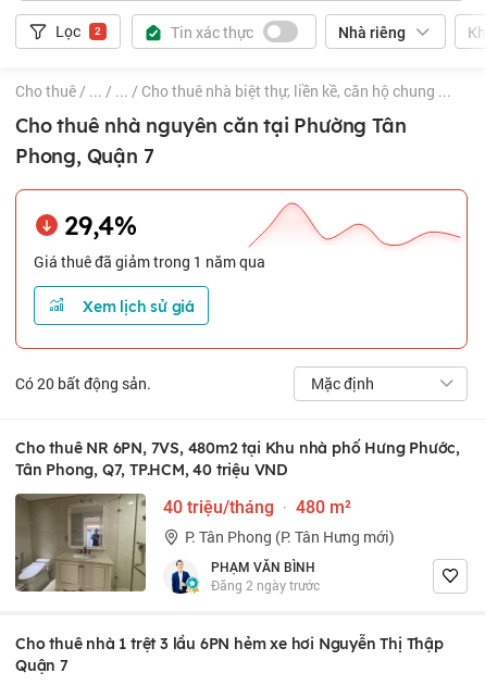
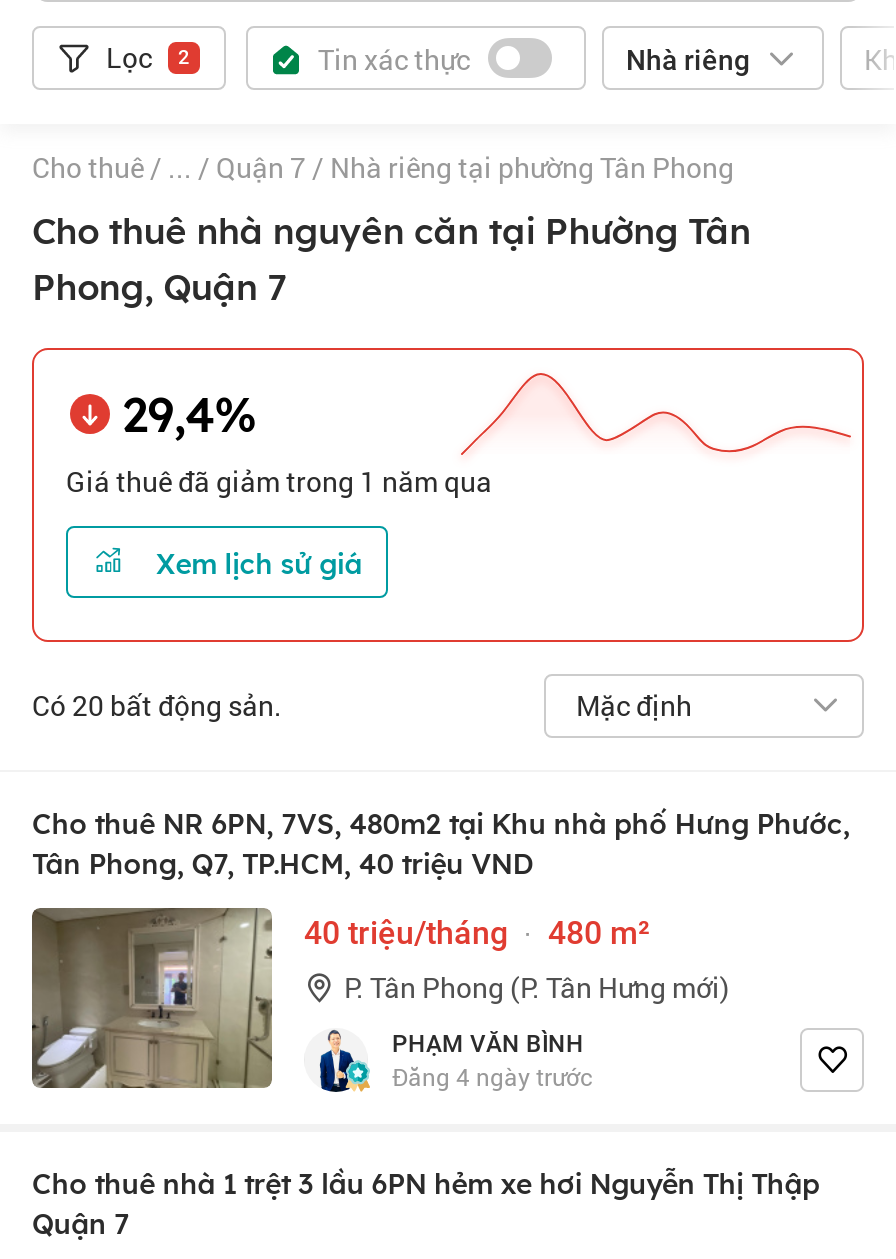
[15,80,451,101] Cho thuê /... /... / Cho thuê nhà biệt thự, liền kề, căn hộ chung ... -> [32,148,734,186] Cho thuê /... / Quận 7 / Nhà riêng tại phường Tân Phong
[211,576,320,594] Đăng 2 ngày trước -> [392,1060,592,1092] Đăng 4 ngày trước

